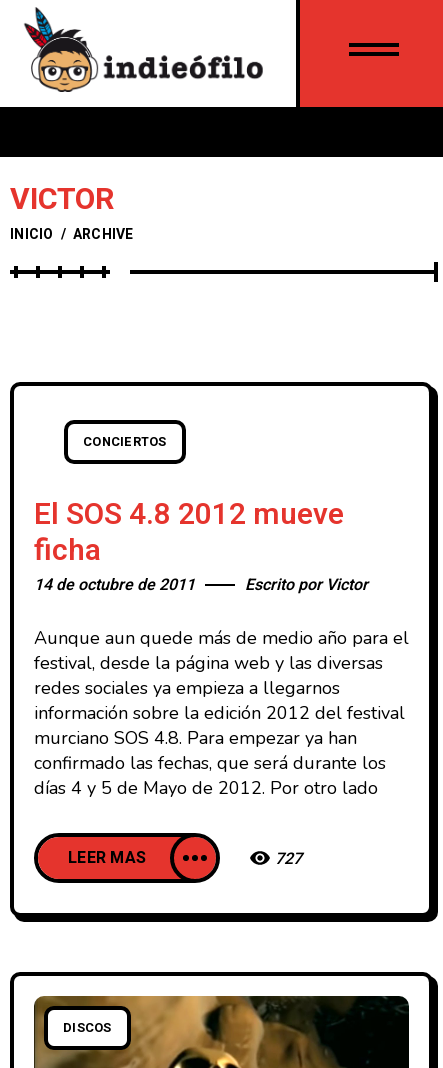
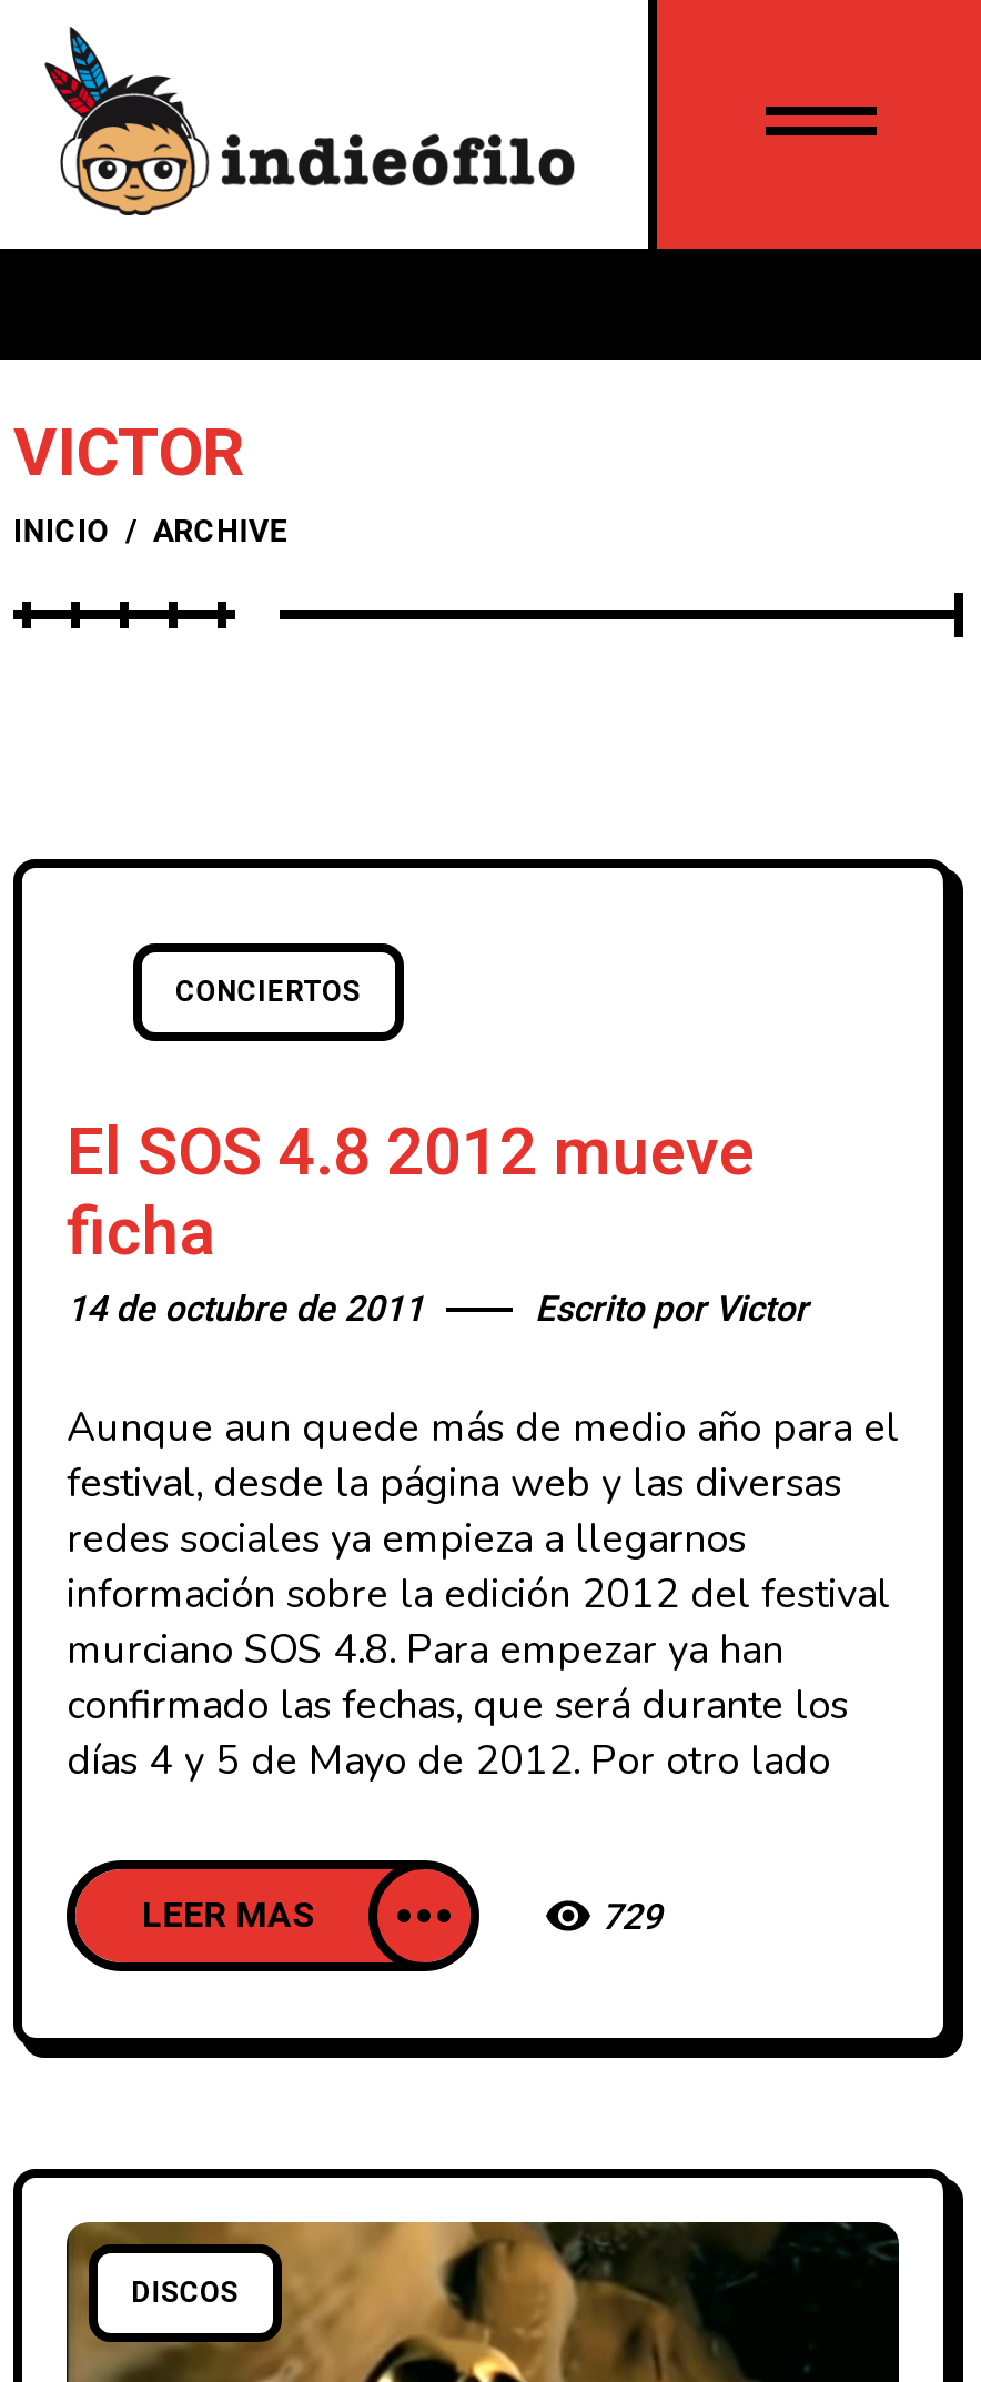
[275,846,302,870] 727 -> [601,1890,661,1944] 729

